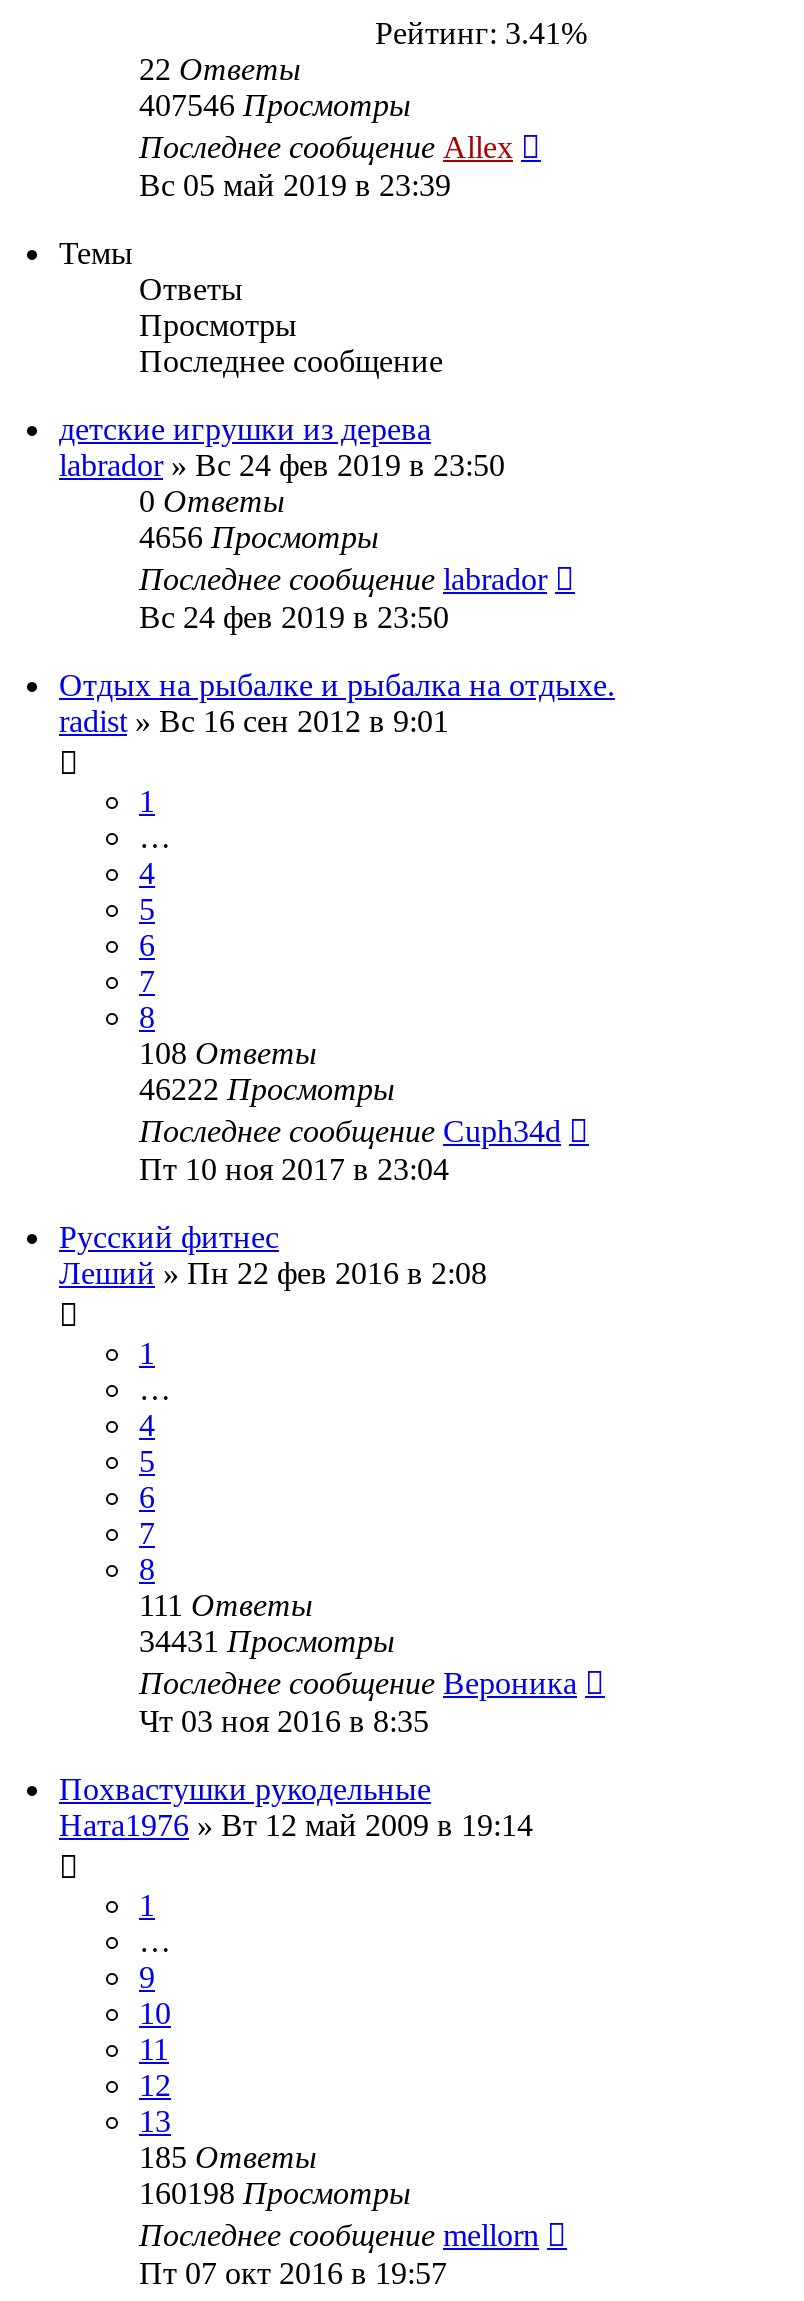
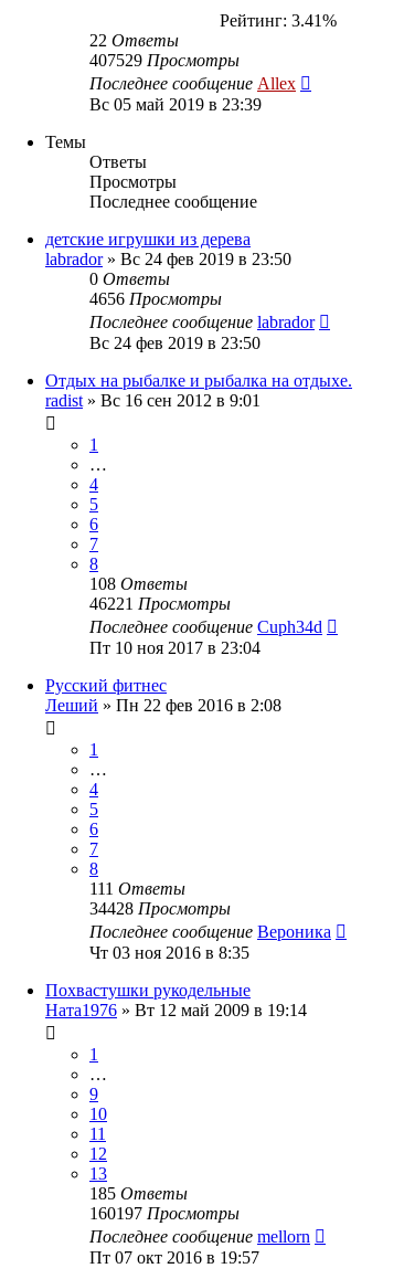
[139,88,411,122] 407546 Просмотры -> [89,51,240,69] 407529 Просмотры
[139,1072,395,1106] 46222 Просмотры -> [89,594,231,613] 46221 Просмотры
[139,1624,395,1658] 34431 Просмотры -> [89,899,231,918] 34428 Просмотры
[139,2176,411,2210] 160198 Просмотры -> [89,1204,240,1223] 160197 Просмотры

